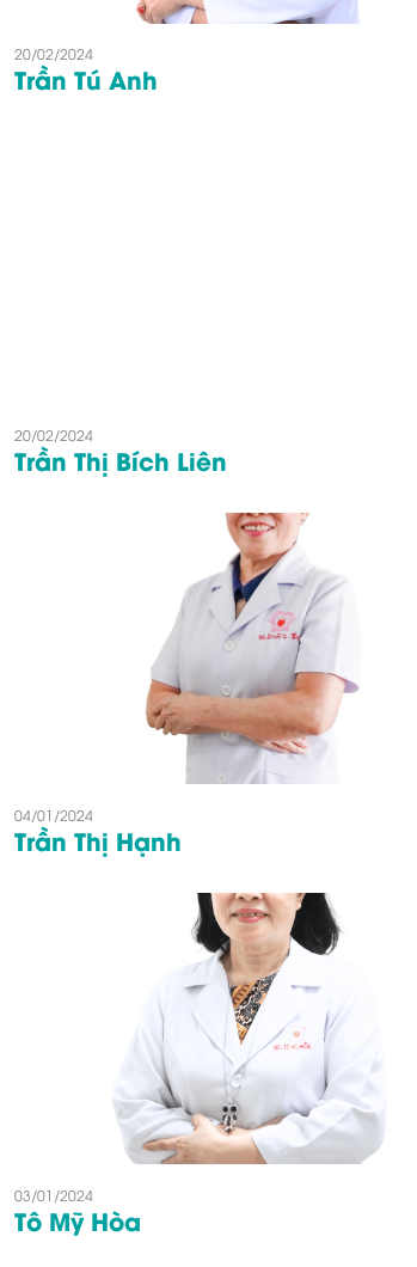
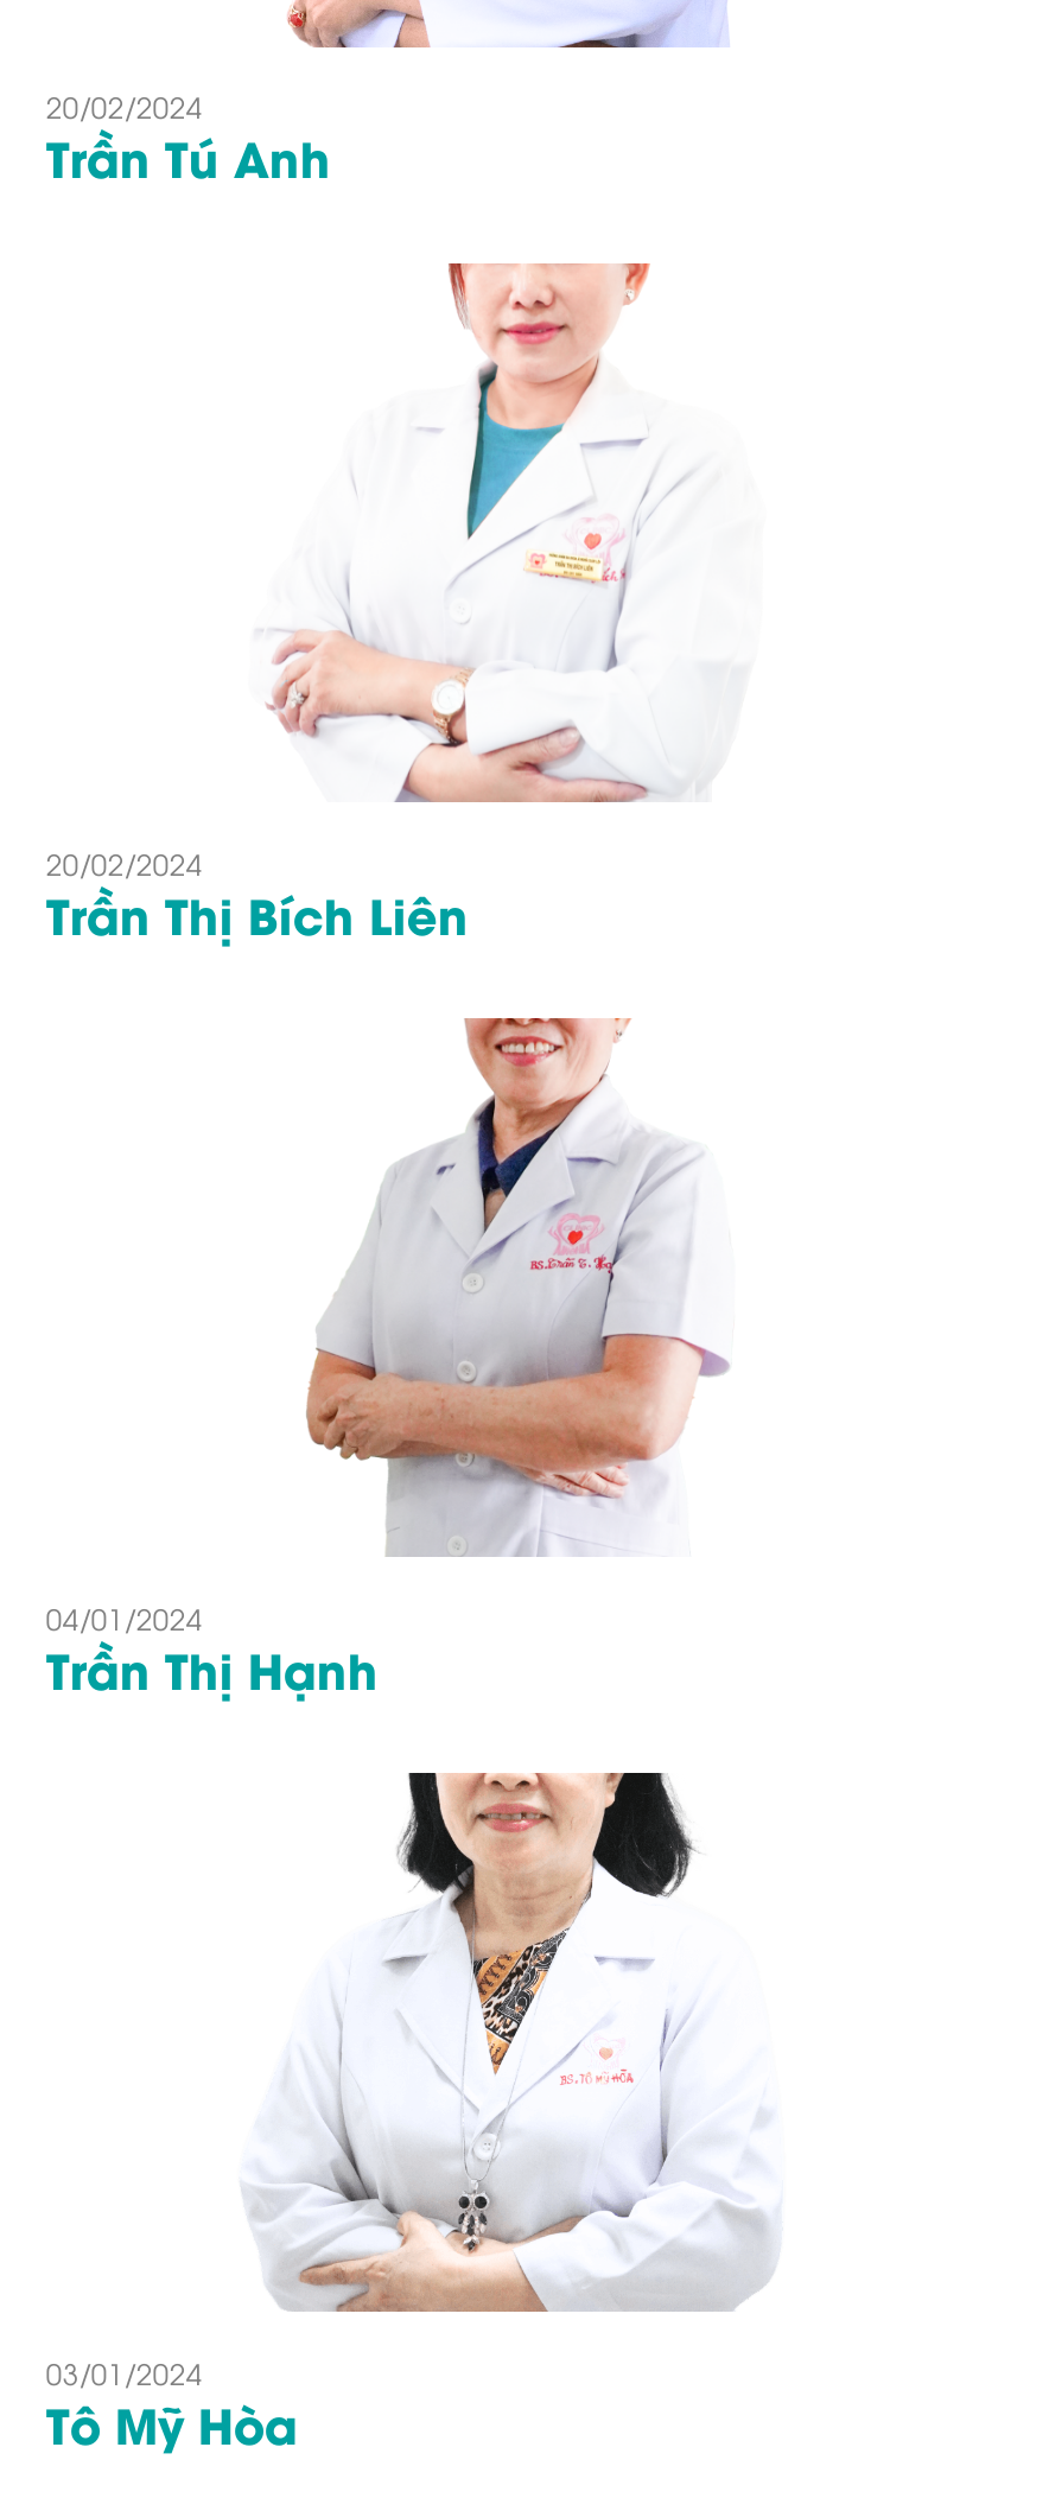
none -> [266,261,702,805] [image]

